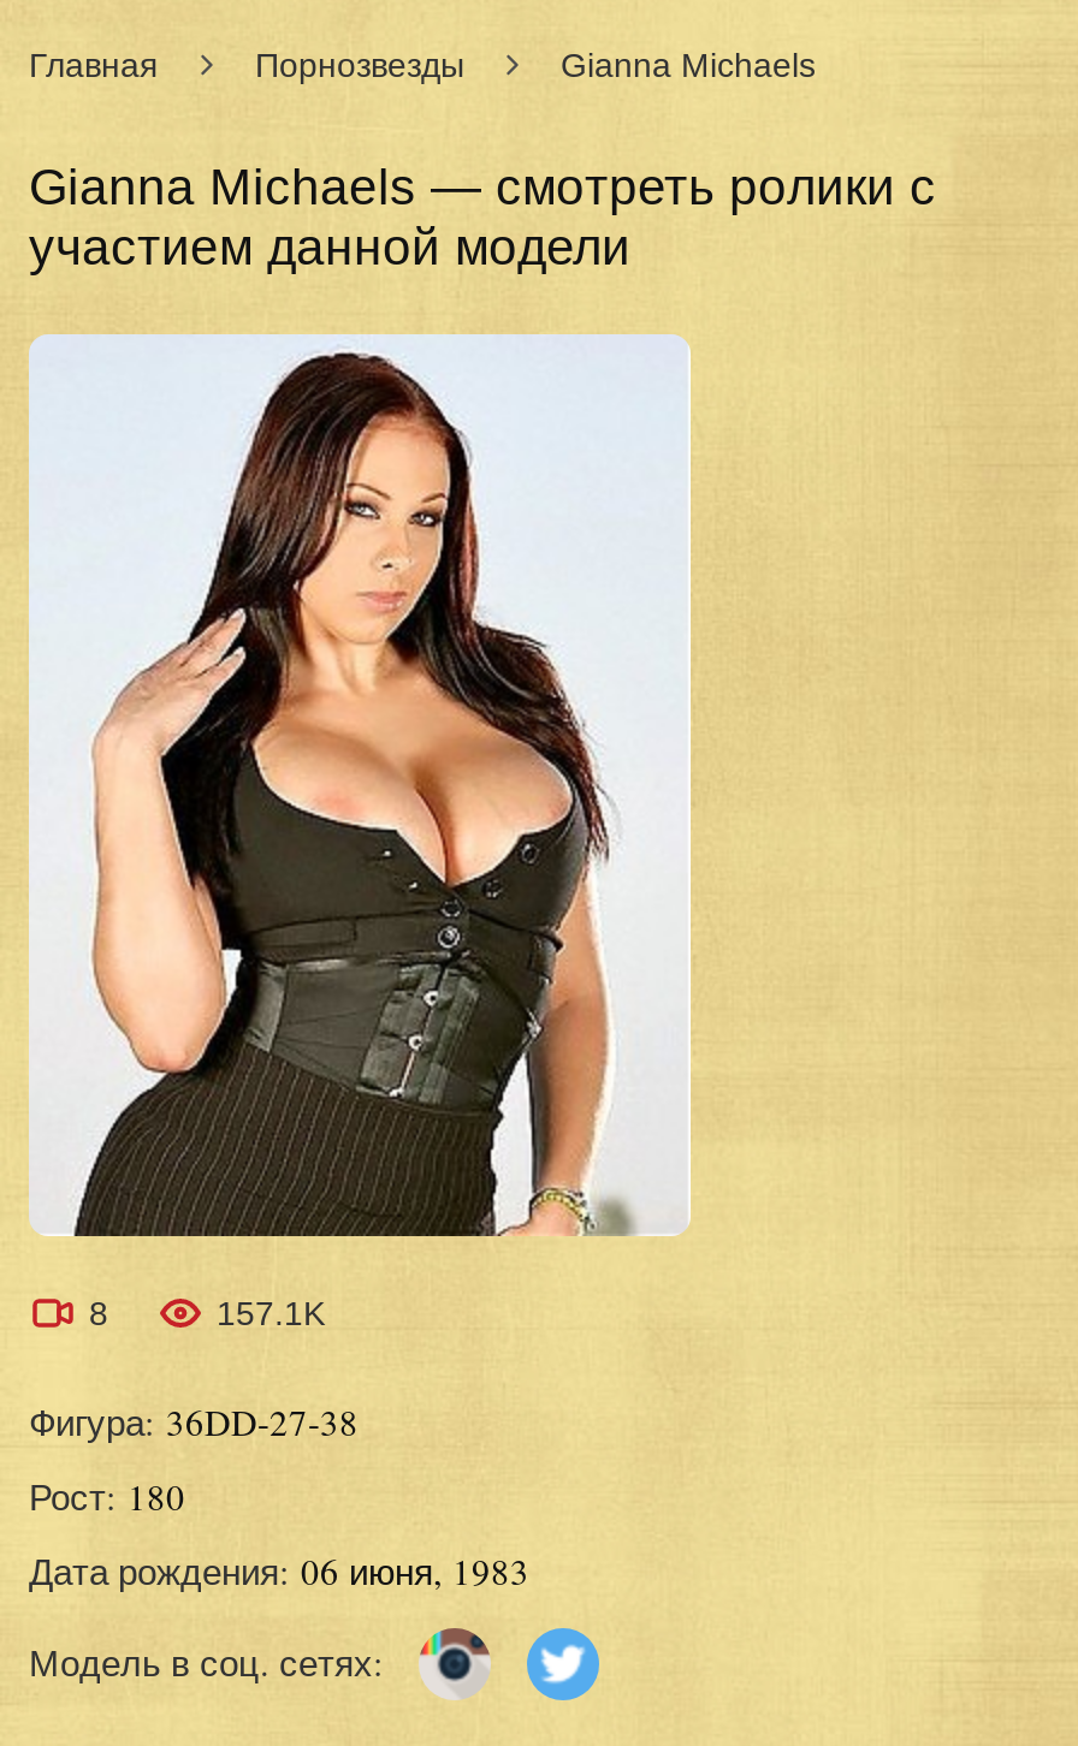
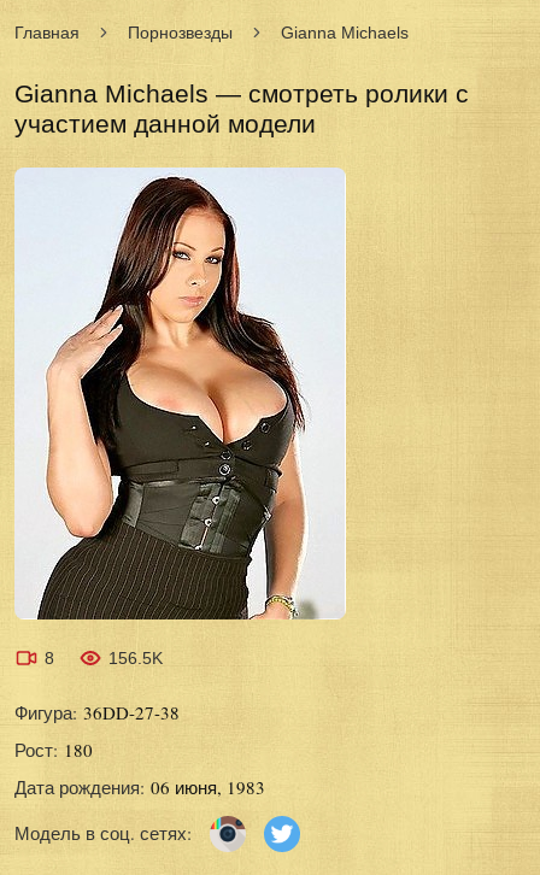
[217,1294,325,1332] 157.1K -> [108,648,163,668] 156.5K

